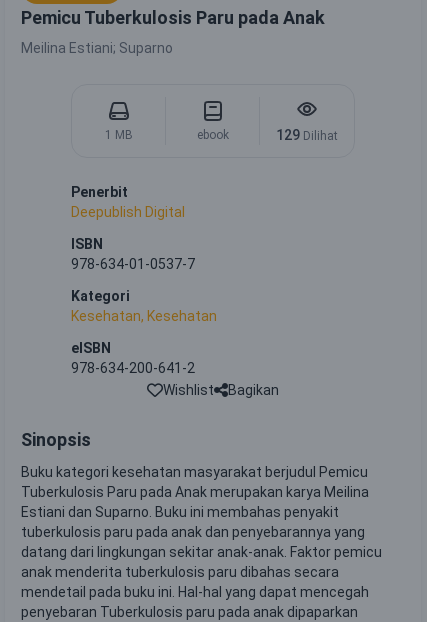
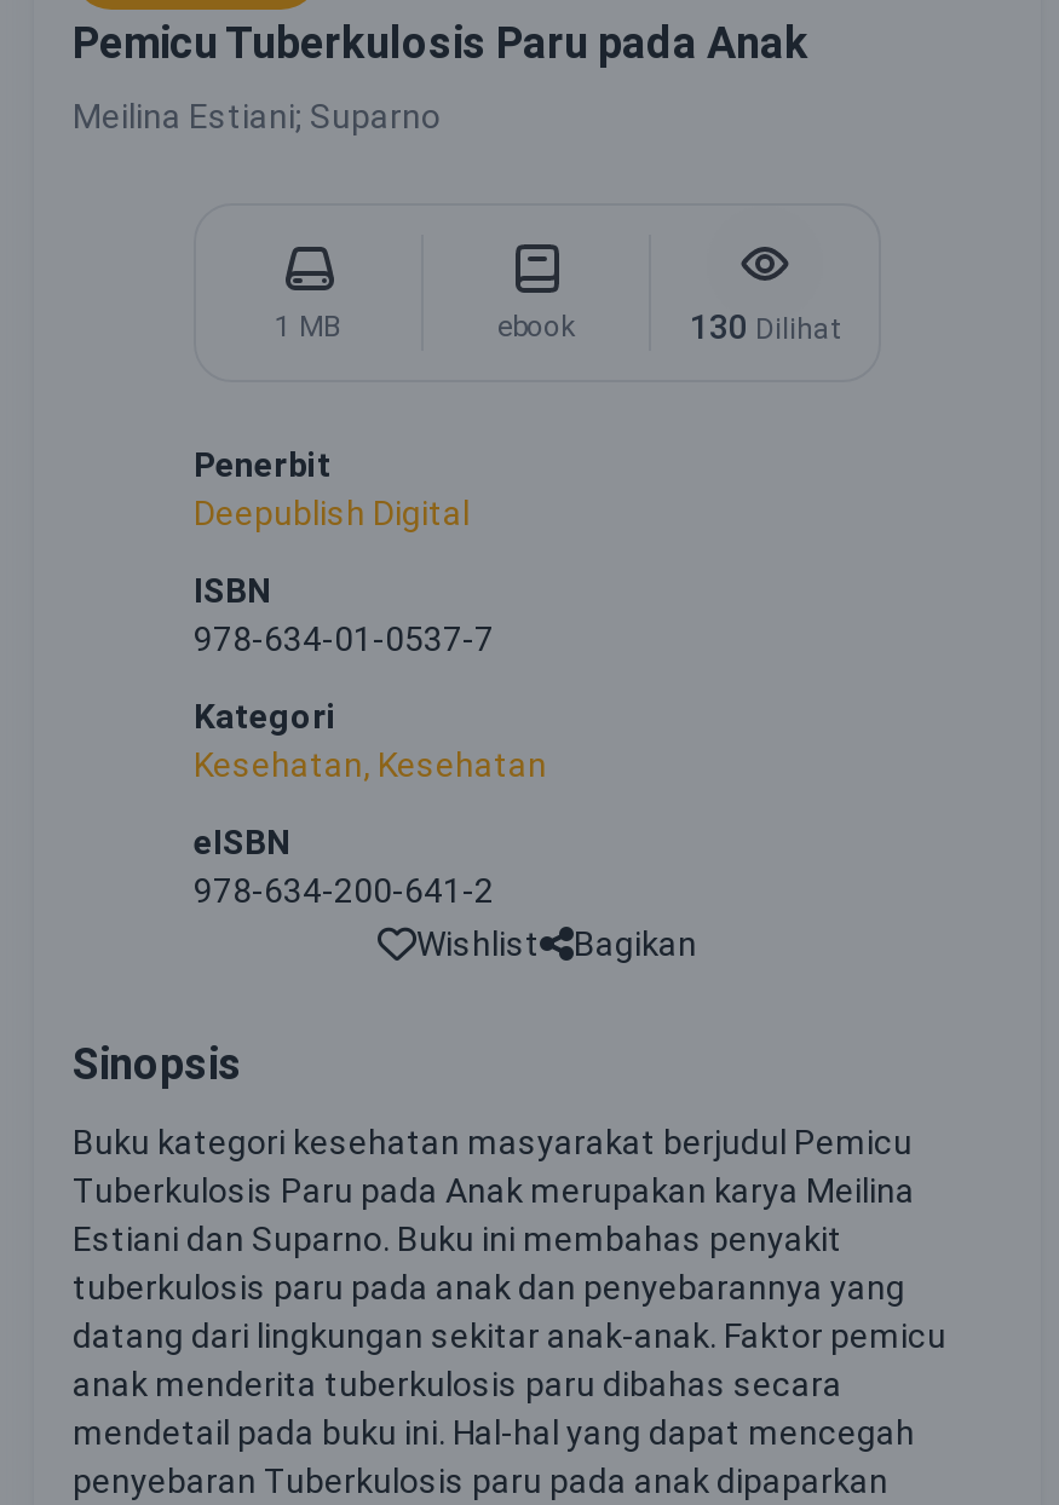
[276,127,338,143] 129 Dilihat -> [690,306,840,345] 130 Dilihat

